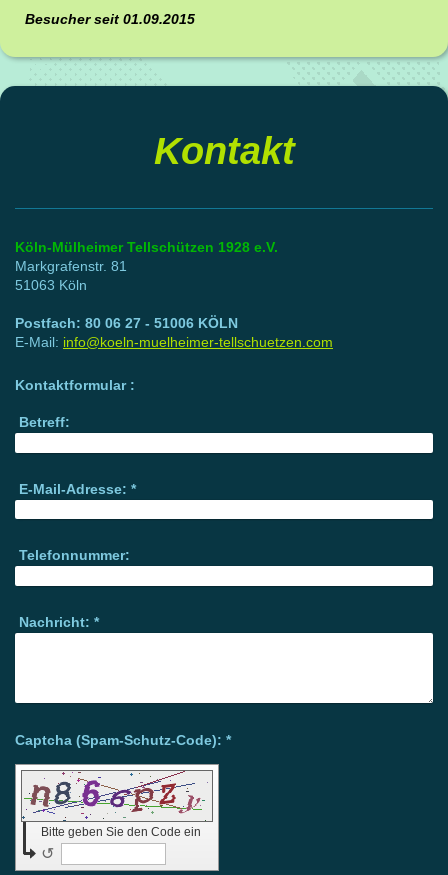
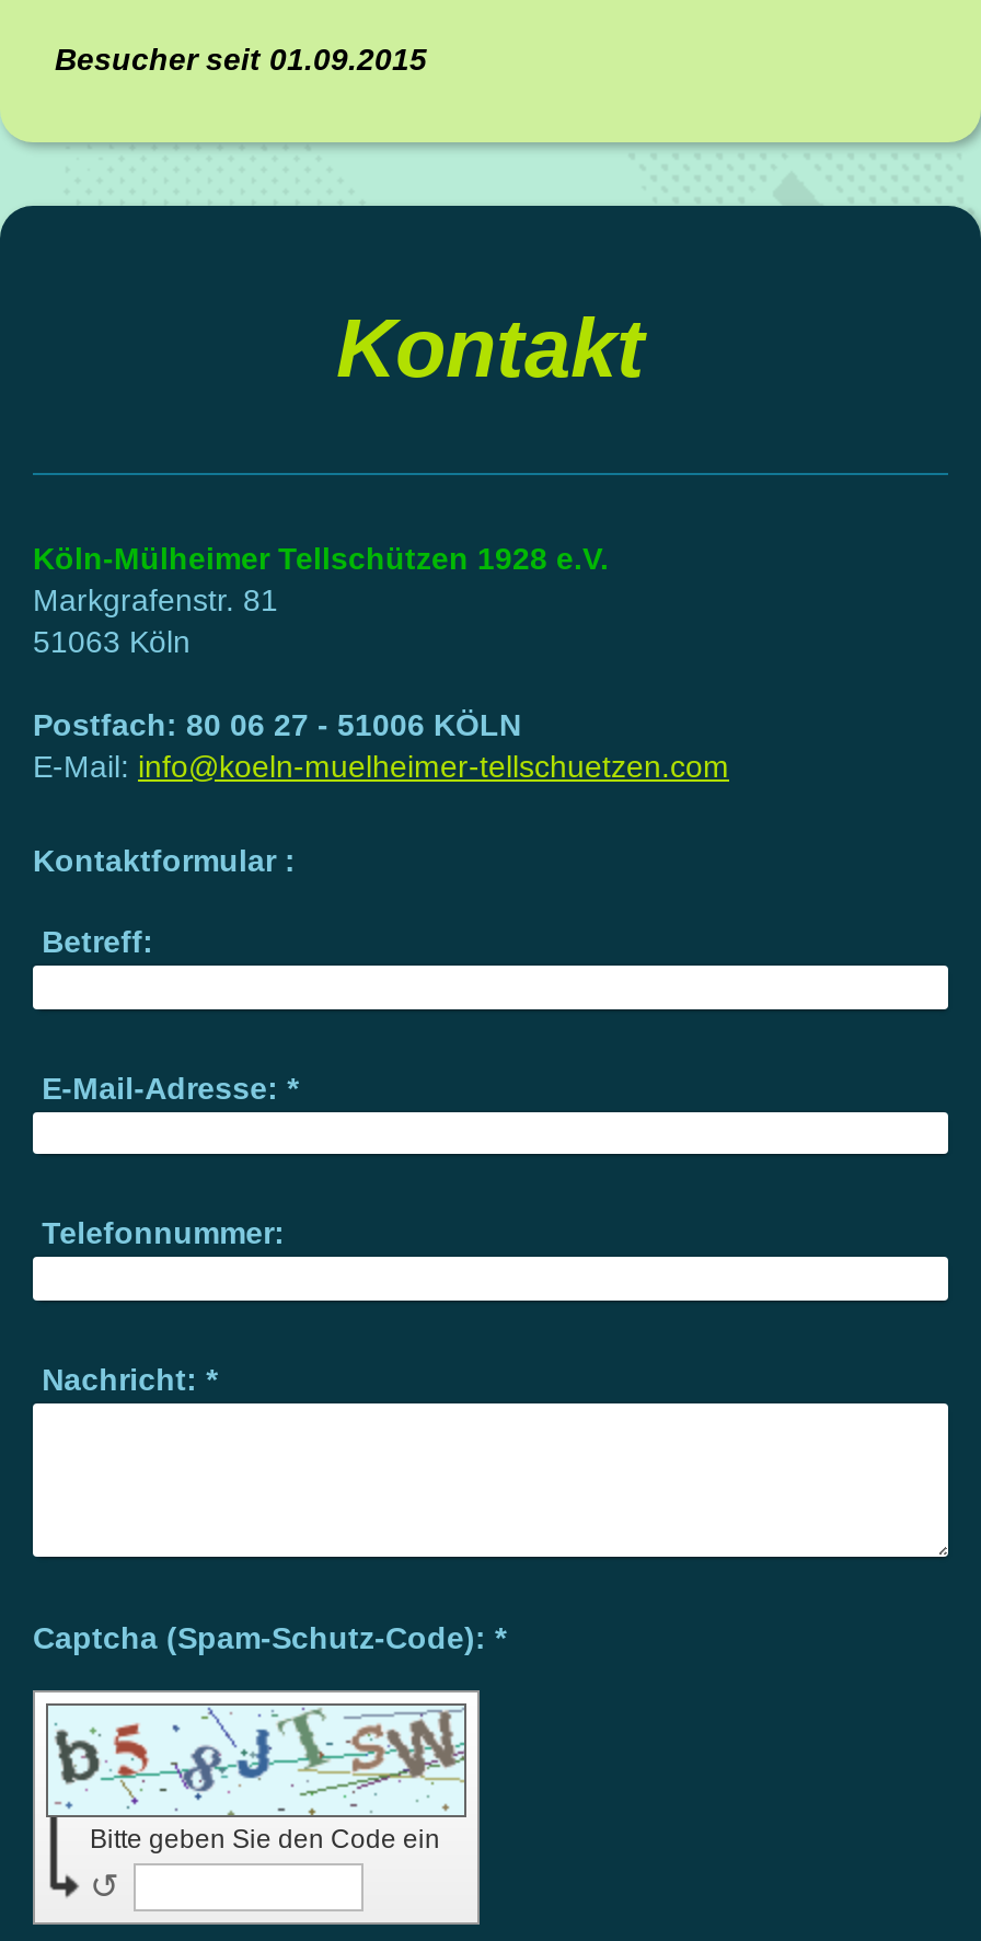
[22,770,211,822] [image] -> [48,1706,464,1815] [image]

